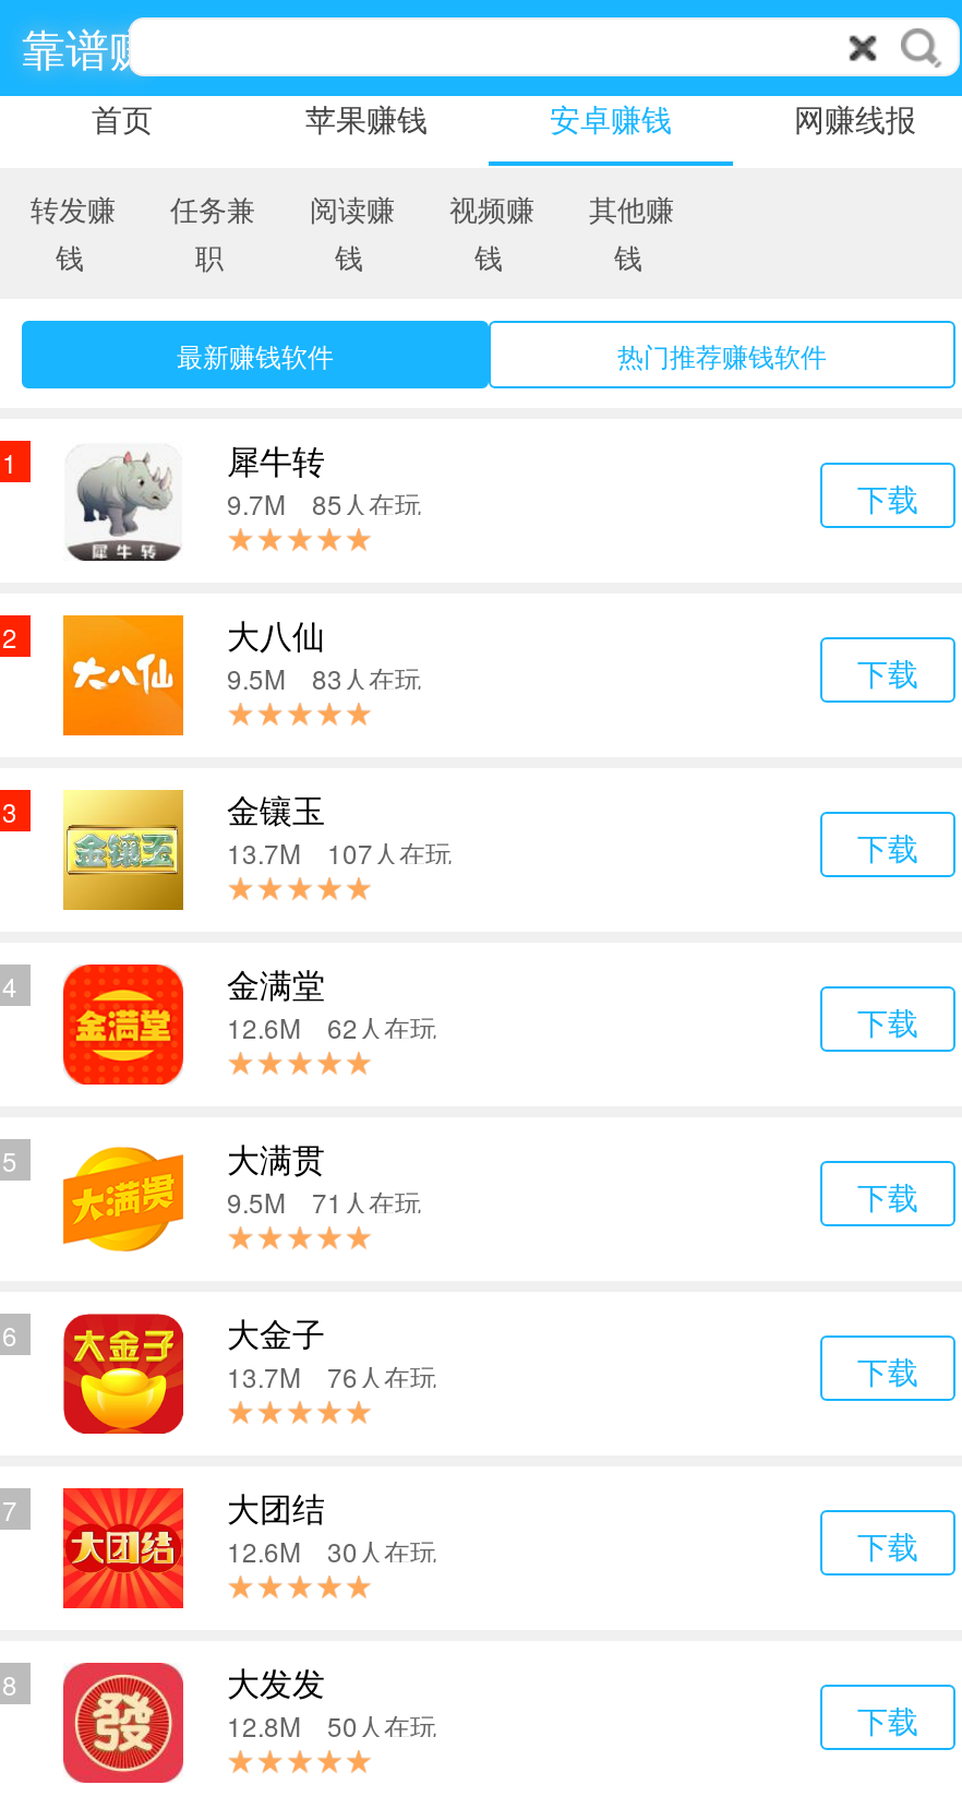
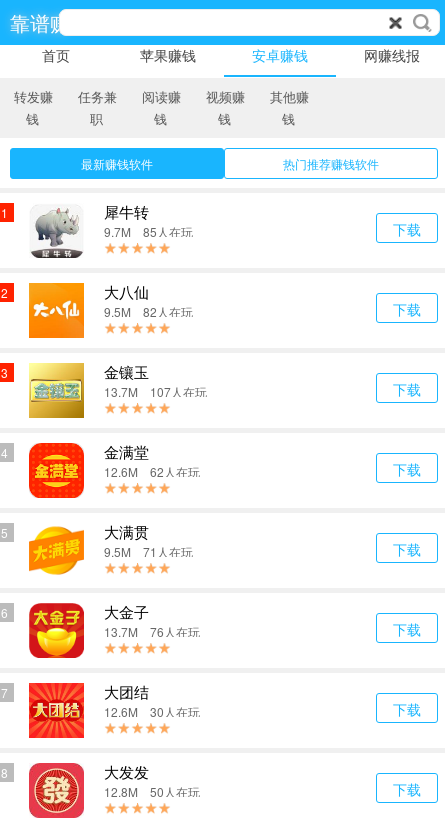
[227,659,421,696] 9.5M 83人在玩 -> [104,303,193,320] 9.5M 82人在玩

